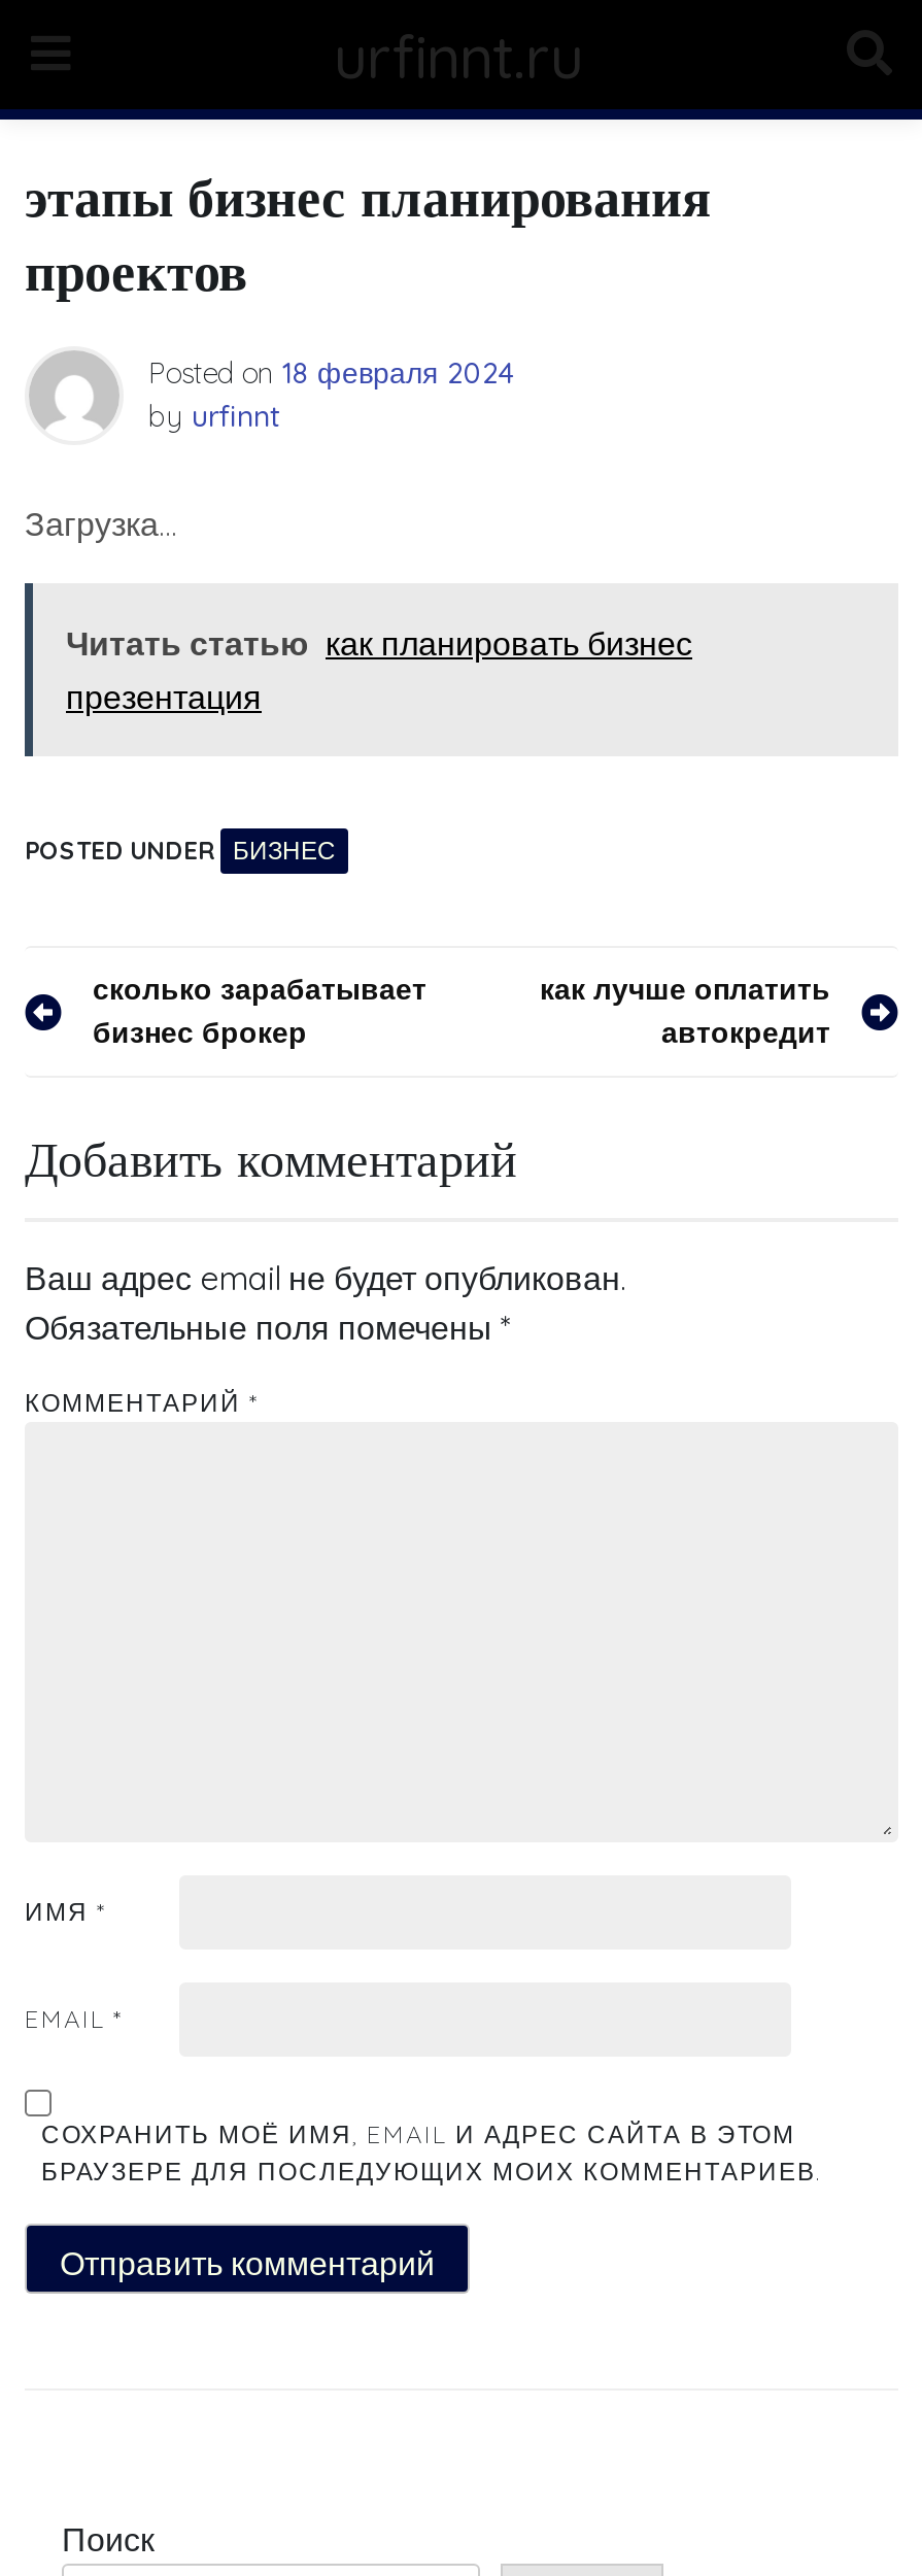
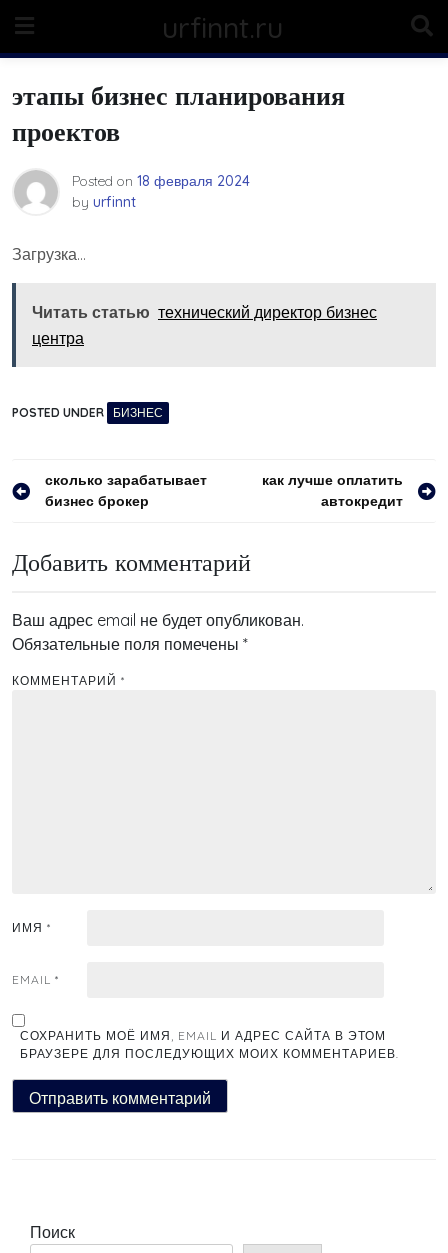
[66,622,692,717] Читать статью как планировать бизнес | презентация -> [32,302,377,348] Читать статью технический директор бизнес | центра

